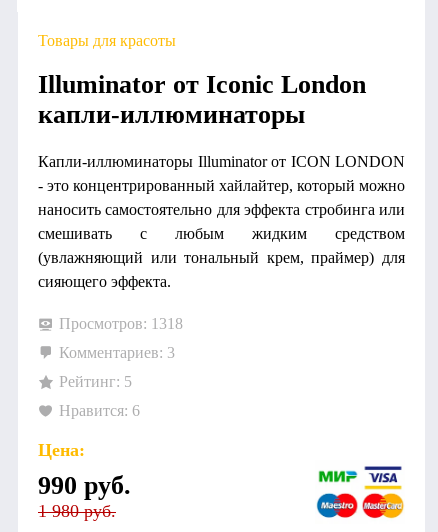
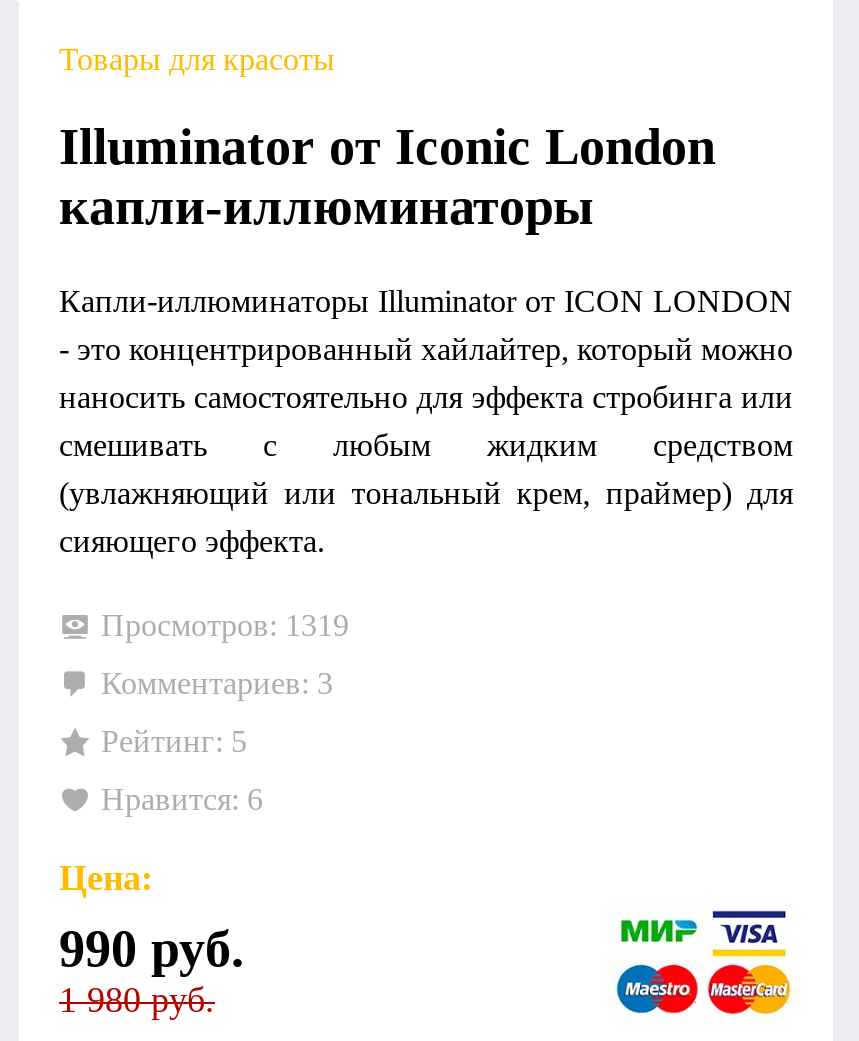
[59,314,183,331] Просмотров: 1318 -> [101,607,349,641] Просмотров: 1319

